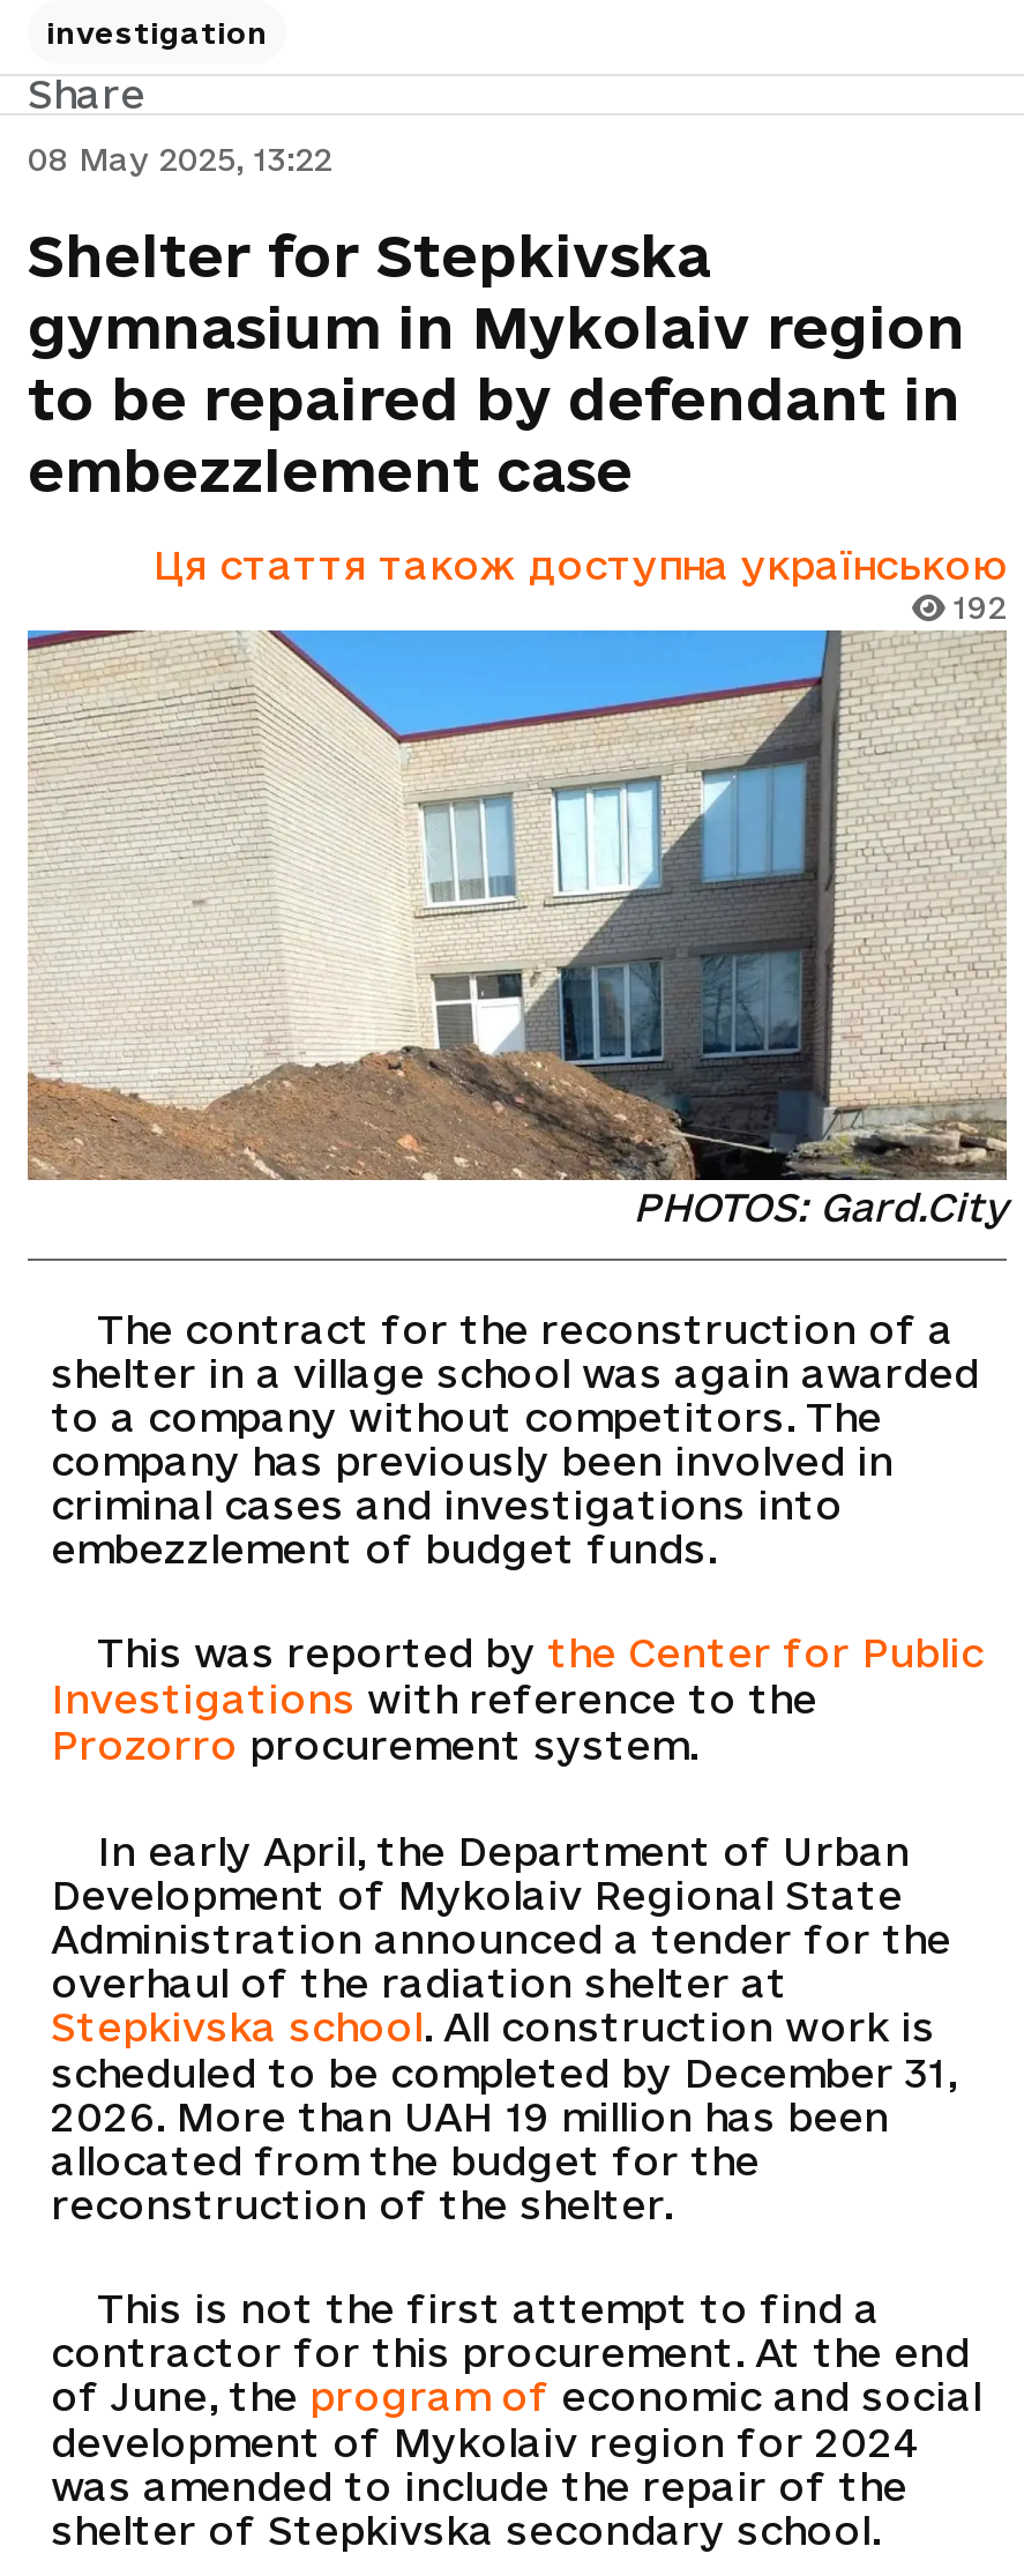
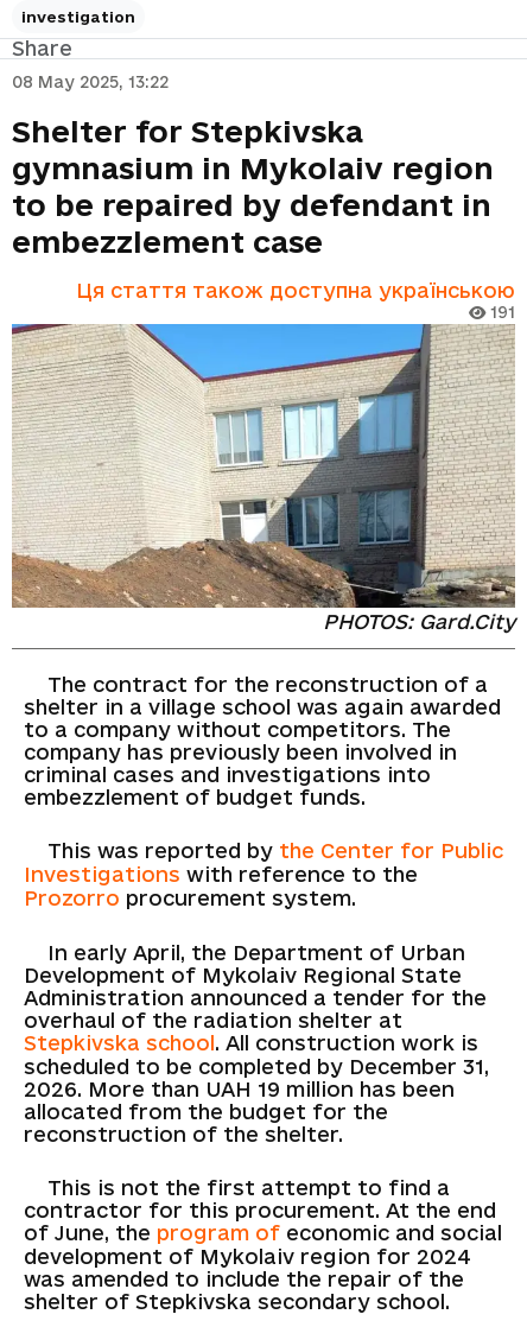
[944,589,1007,626] 192 -> [485,303,515,322] 191

